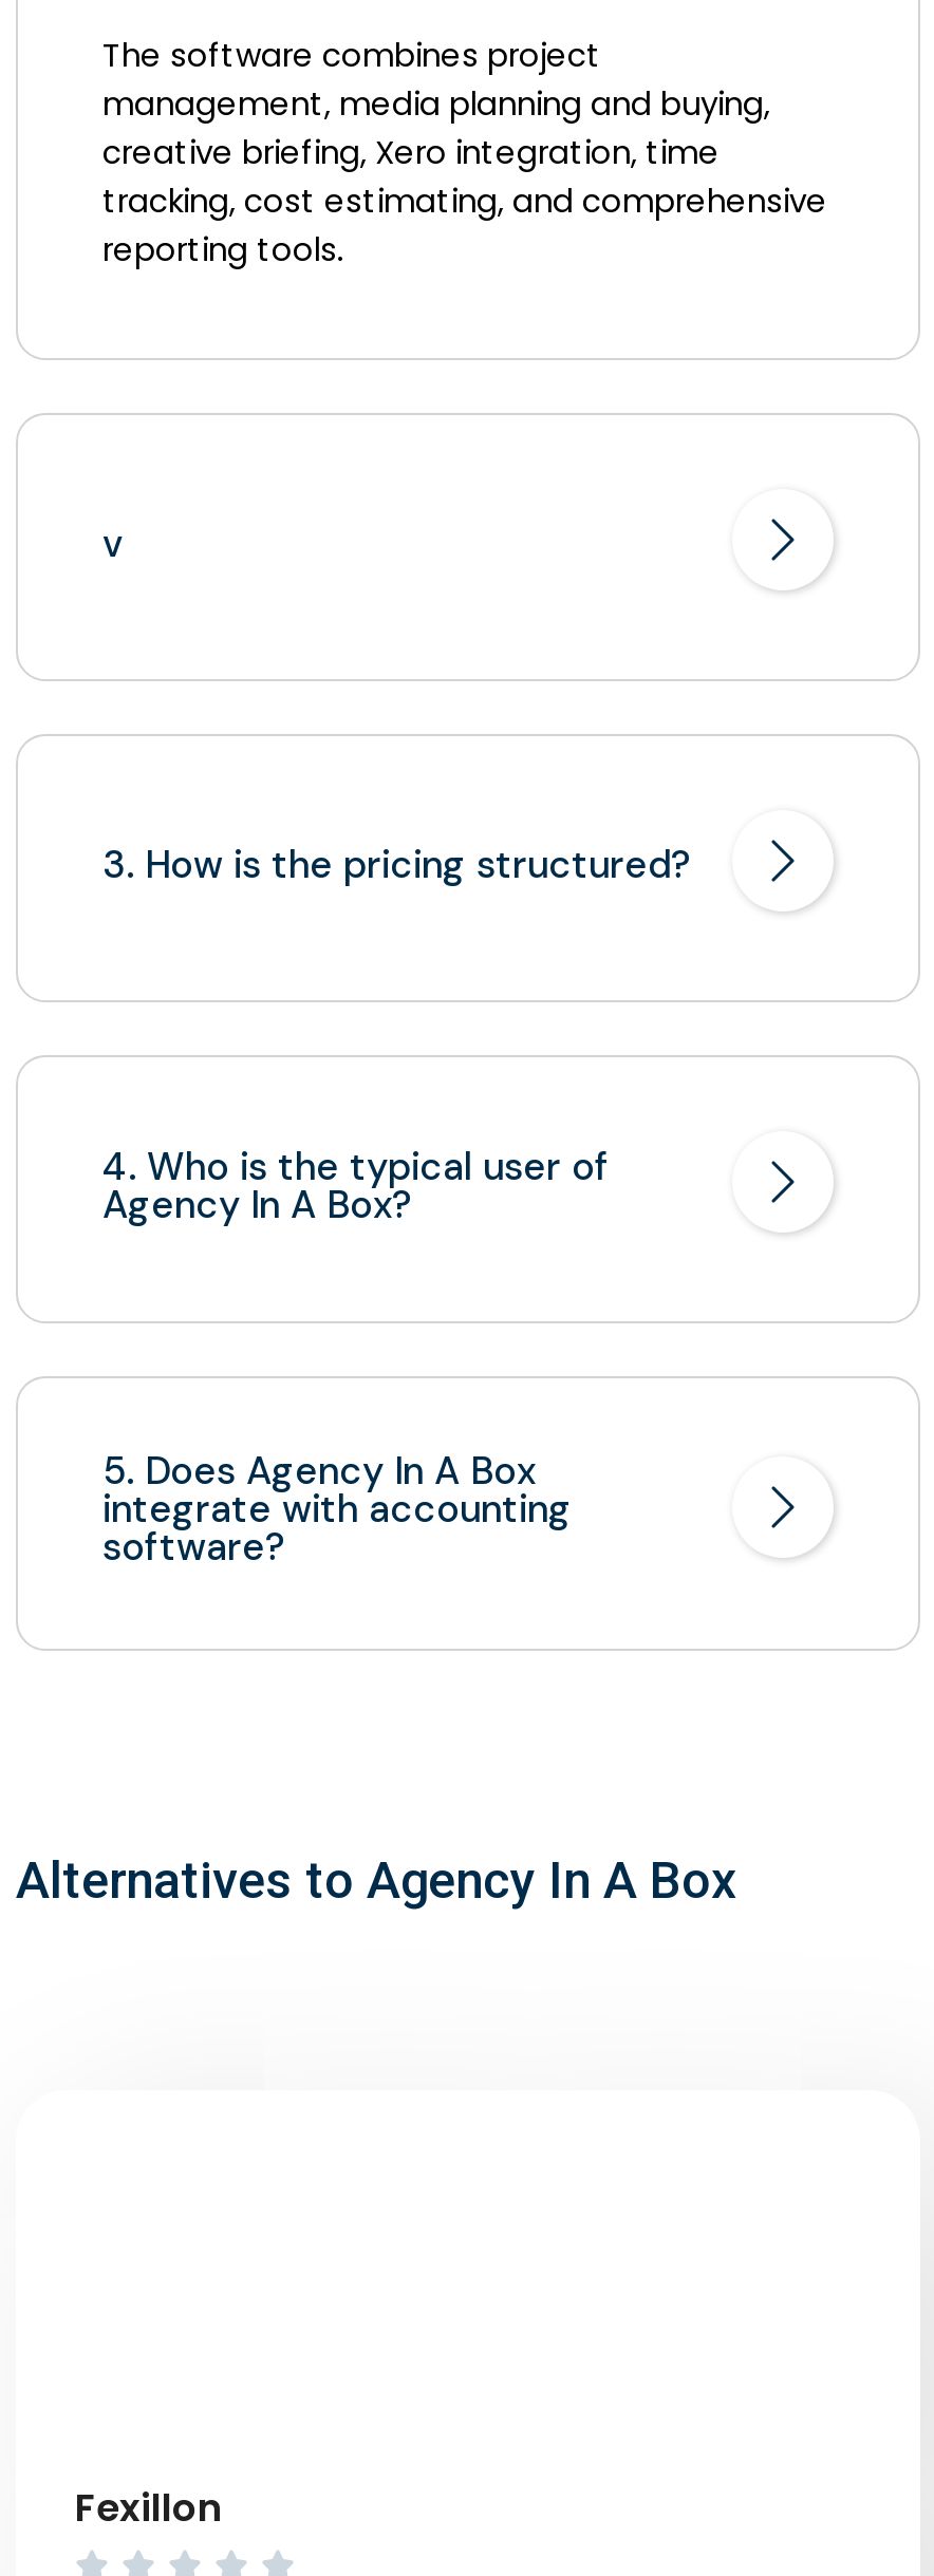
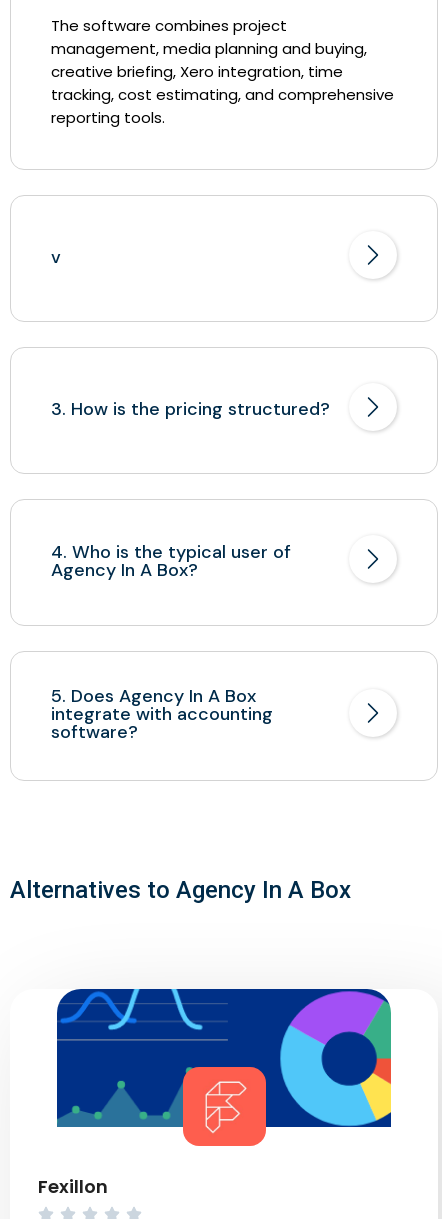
none -> [56,988,392,1147] [image]

